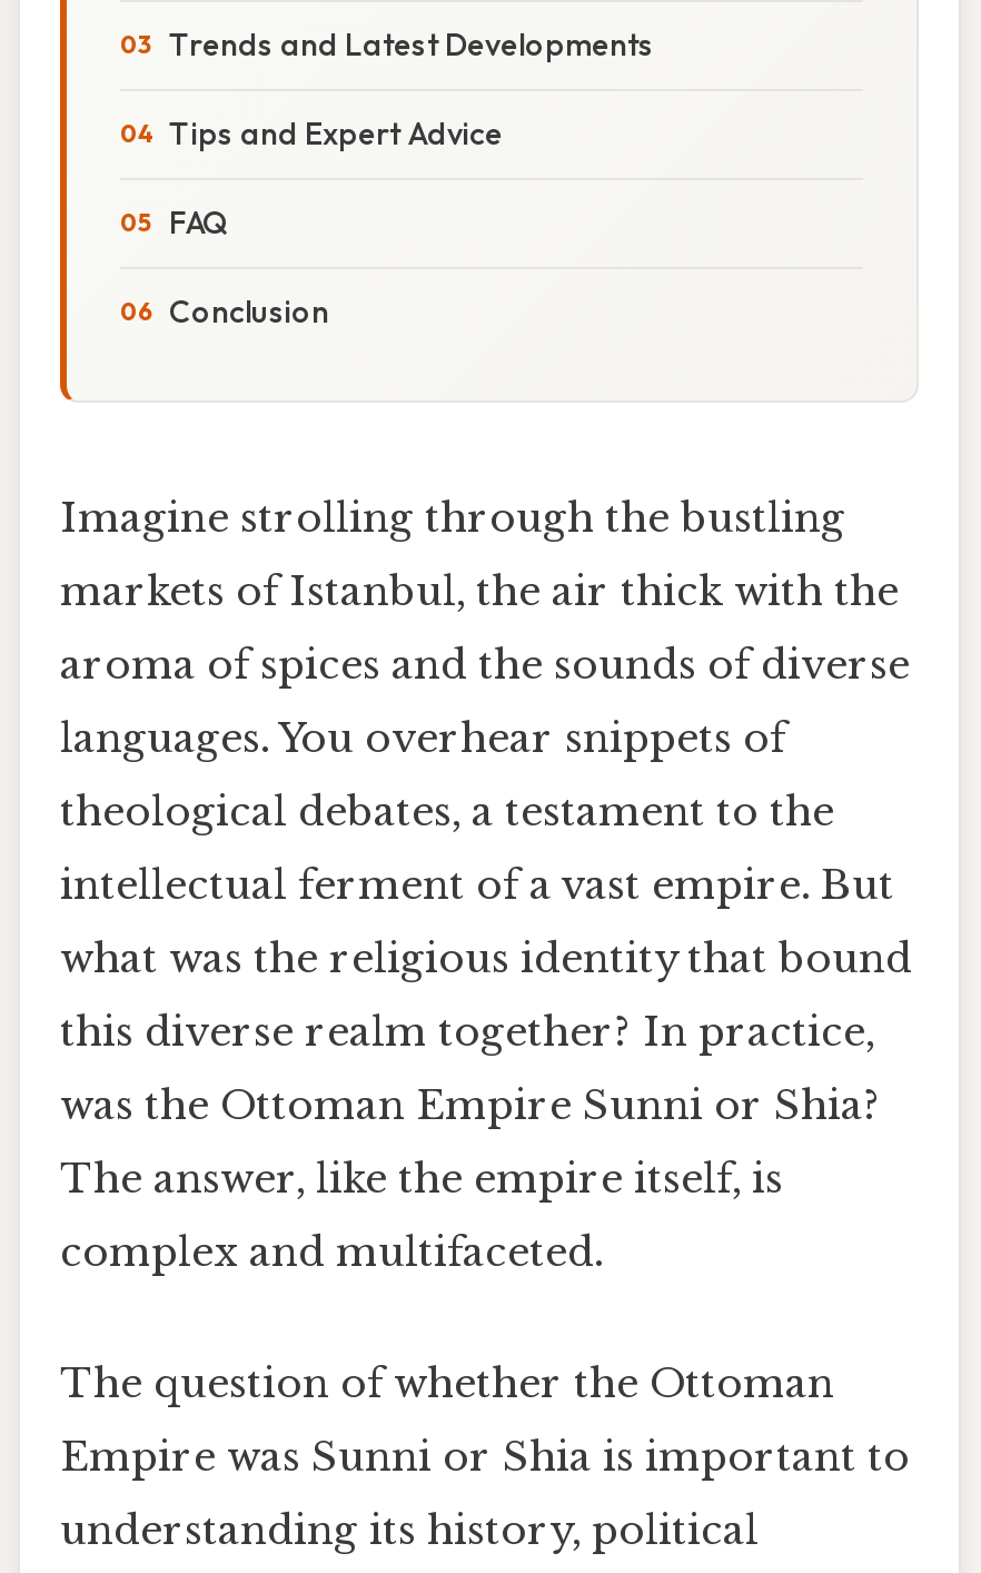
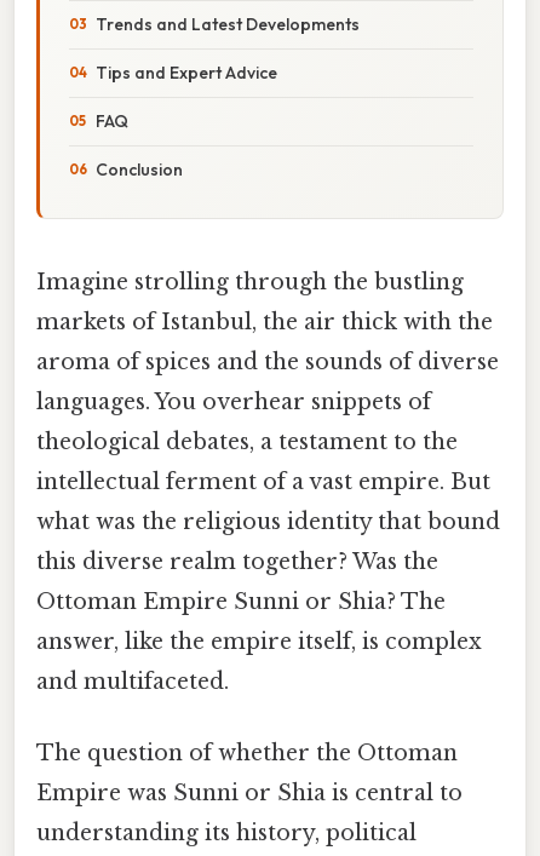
[60,1007,874,1056] this diverse realm together? In practice, -> [36,548,438,575] this diverse realm together? Was the
[60,1081,881,1130] was the Ottoman Empire Sunni or Shia? -> [36,588,446,615] Ottoman Empire Sunni or Shia? The
[60,1154,783,1203] The answer, like the empire itself, is -> [36,628,482,655] answer, like the empire itself, is complex
[60,1228,603,1277] complex and multifaceted. -> [36,668,229,695] and multifaceted.
[60,1433,910,1482] Empire was Sunni or Shia is important to -> [36,780,463,806] Empire was Sunni or Shia is central to

